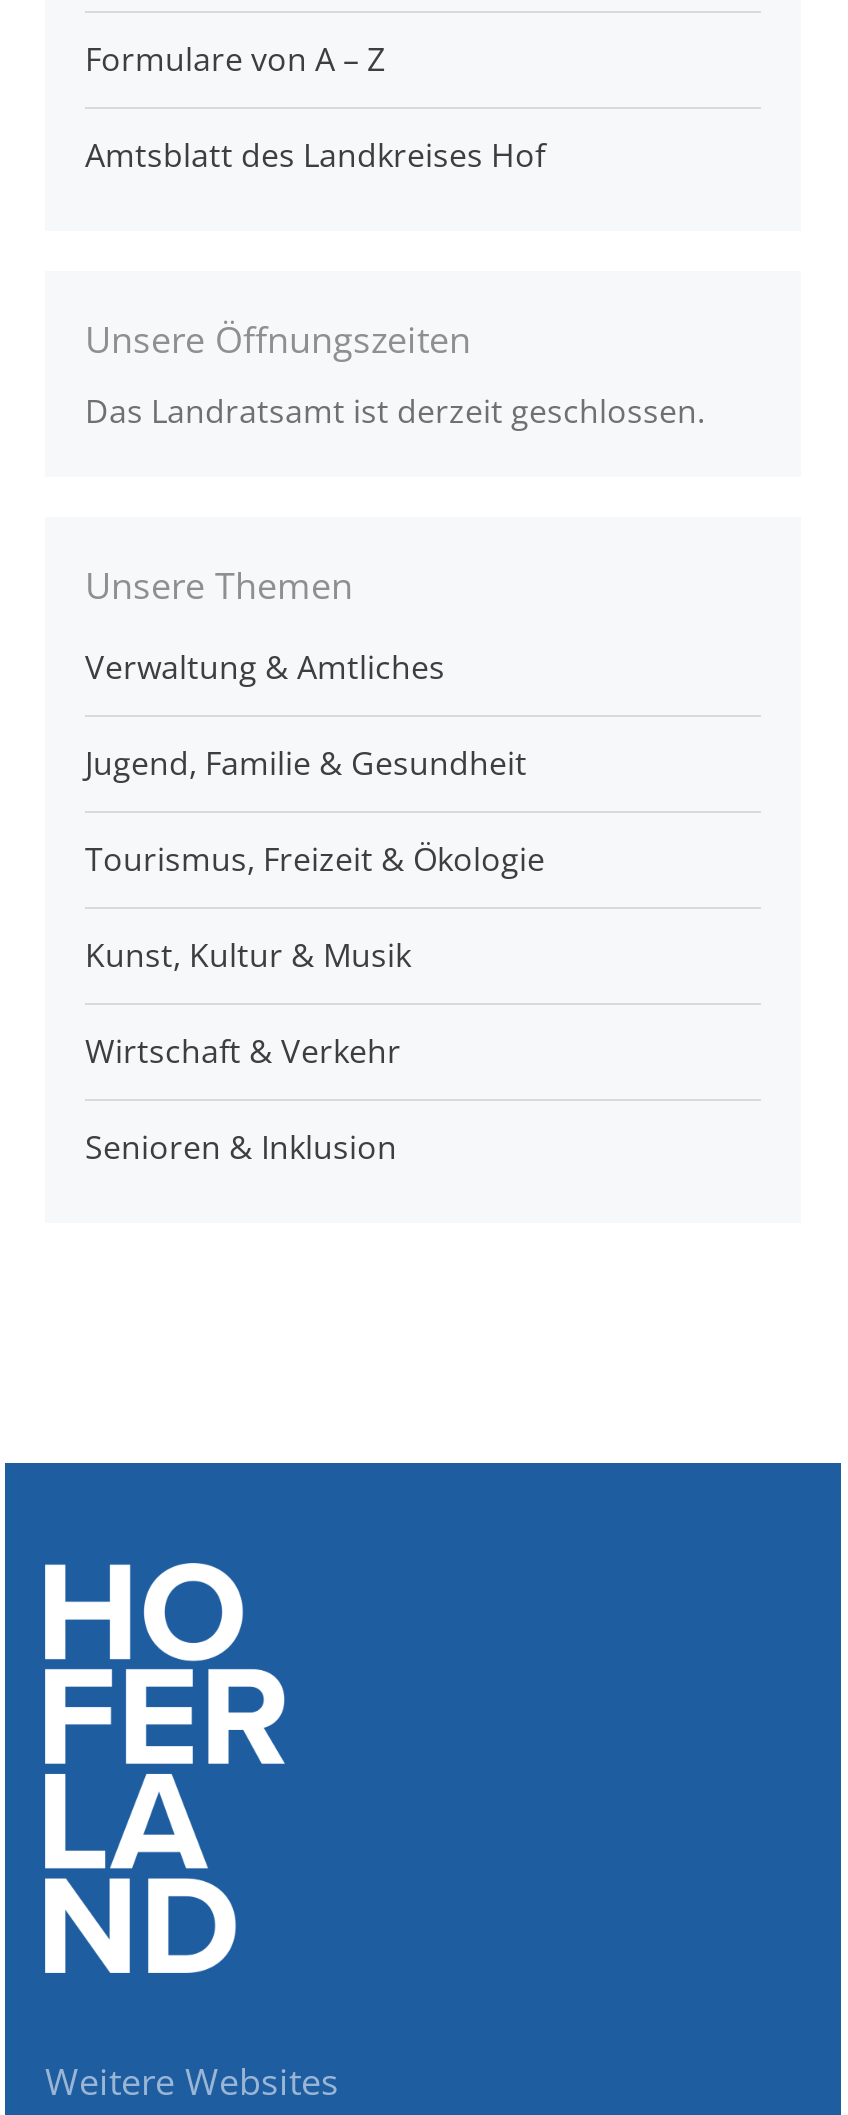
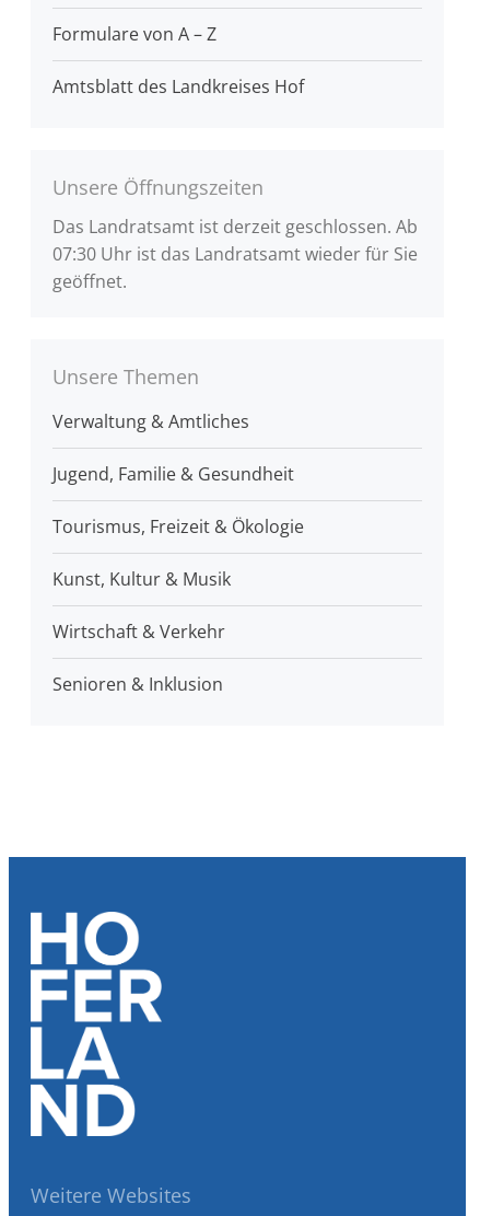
[85,389,705,433] Das Landratsamt ist derzeit geschlossen. -> [52,215,418,293] Das Landratsamt ist derzeit geschlossen. Ab | 07:30 Uhr ist das Landratsamt wieder für Sie | geöffnet.

